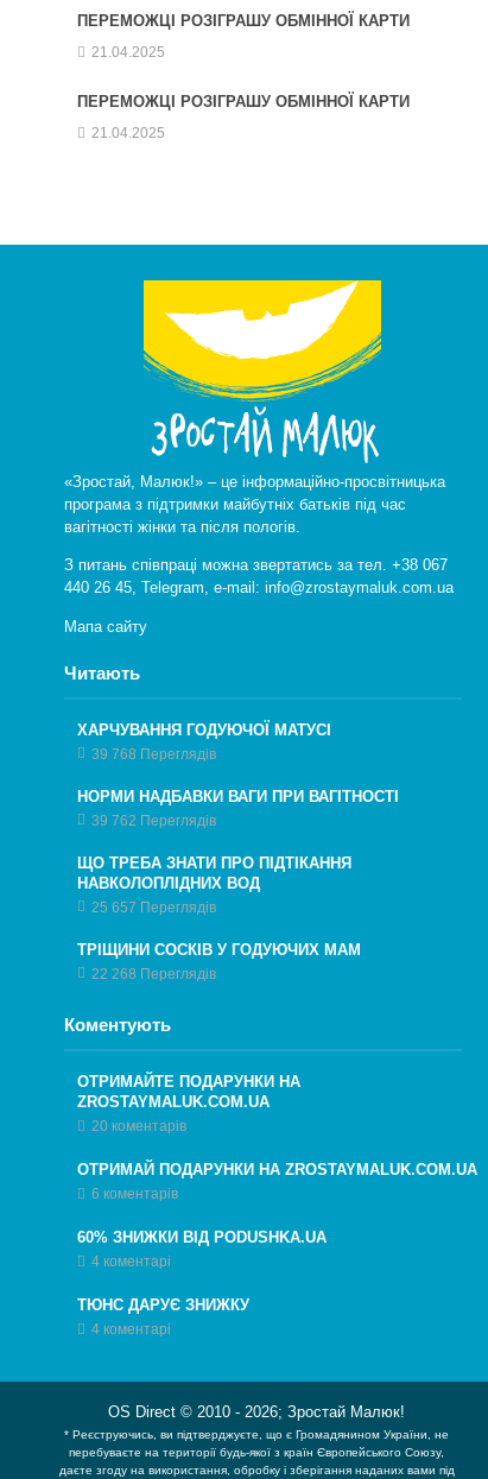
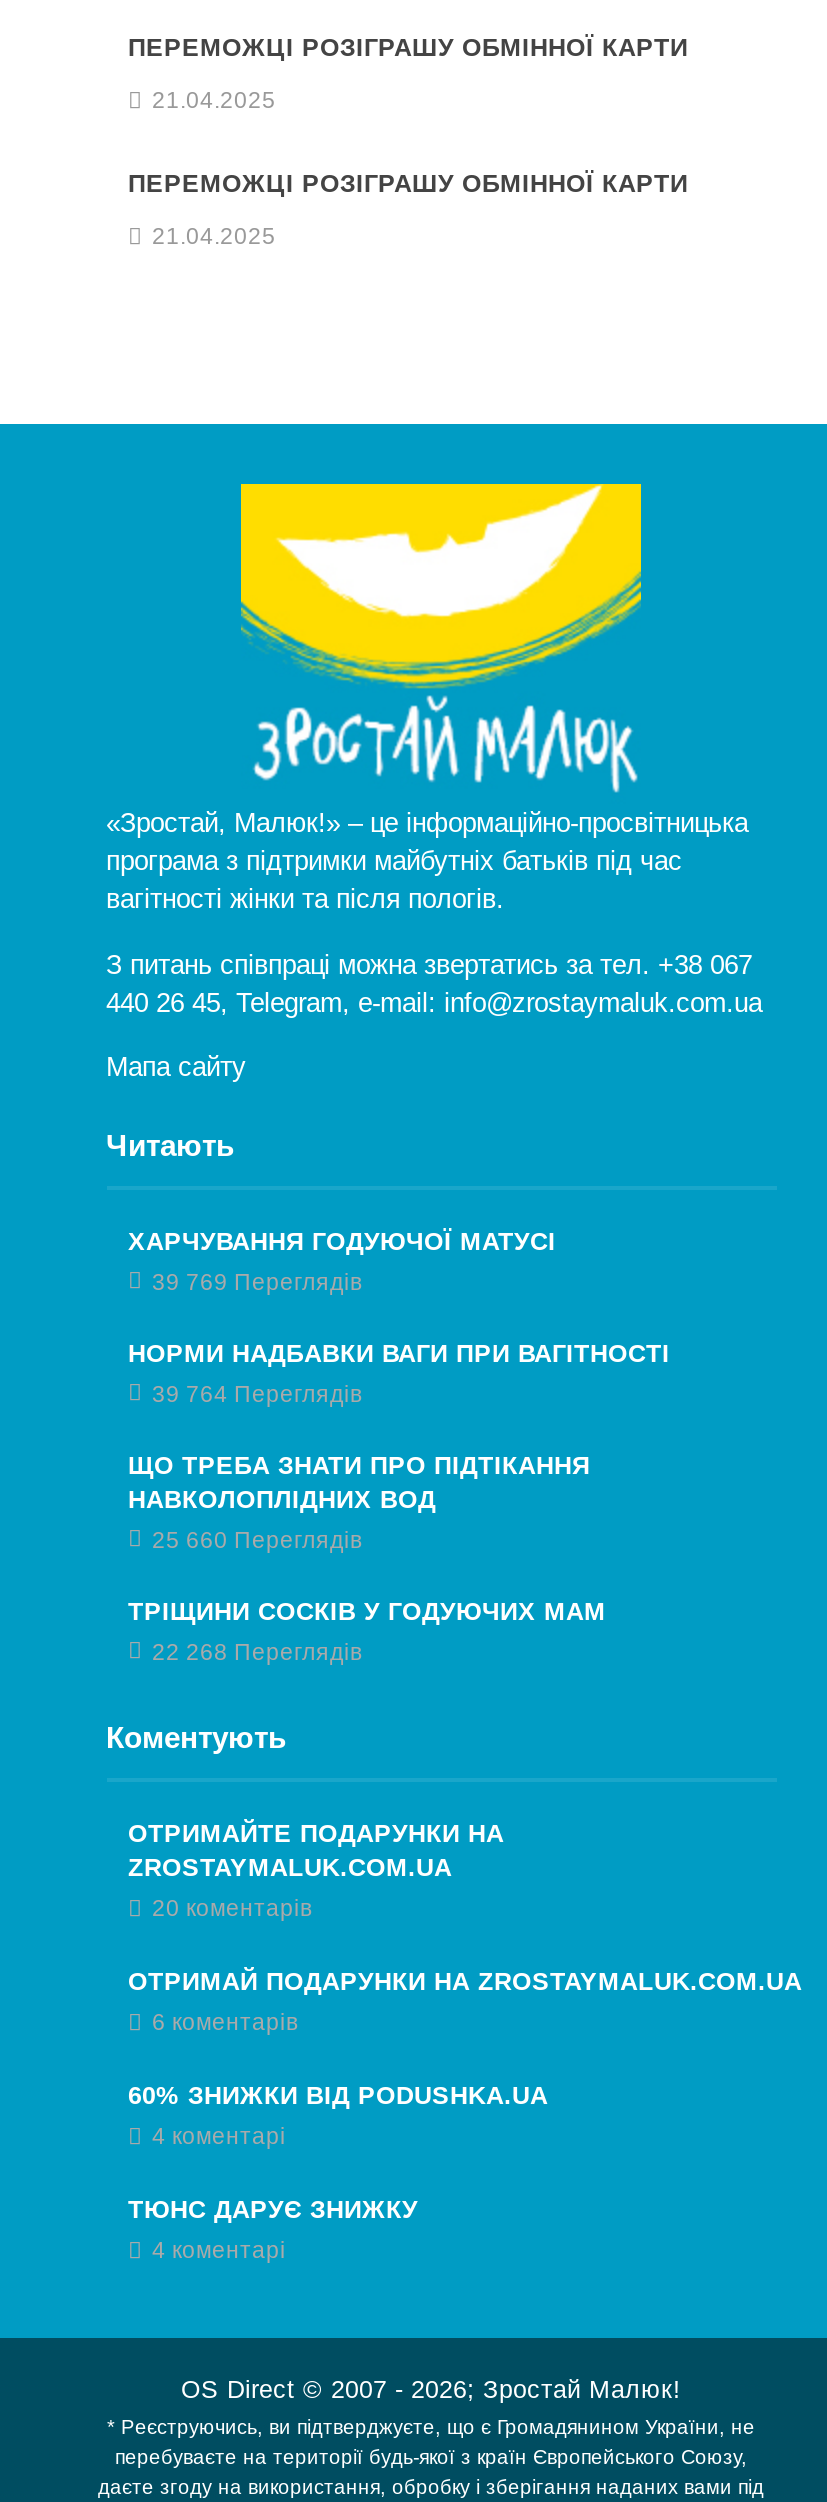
[91,746,216,761] 39 768 Переглядів -> [152,1268,362,1294] 39 769 Переглядів
[91,812,216,828] 39 762 Переглядів -> [152,1380,362,1406] 39 764 Переглядів
[91,899,216,914] 25 657 Переглядів -> [152,1526,362,1552] 25 660 Переглядів
[108,1404,405,1421] OS Direct © 2010 - 2026; Зростай Малюк! -> [181,2376,681,2404] OS Direct © 2007 - 2026; Зростай Малюк!

